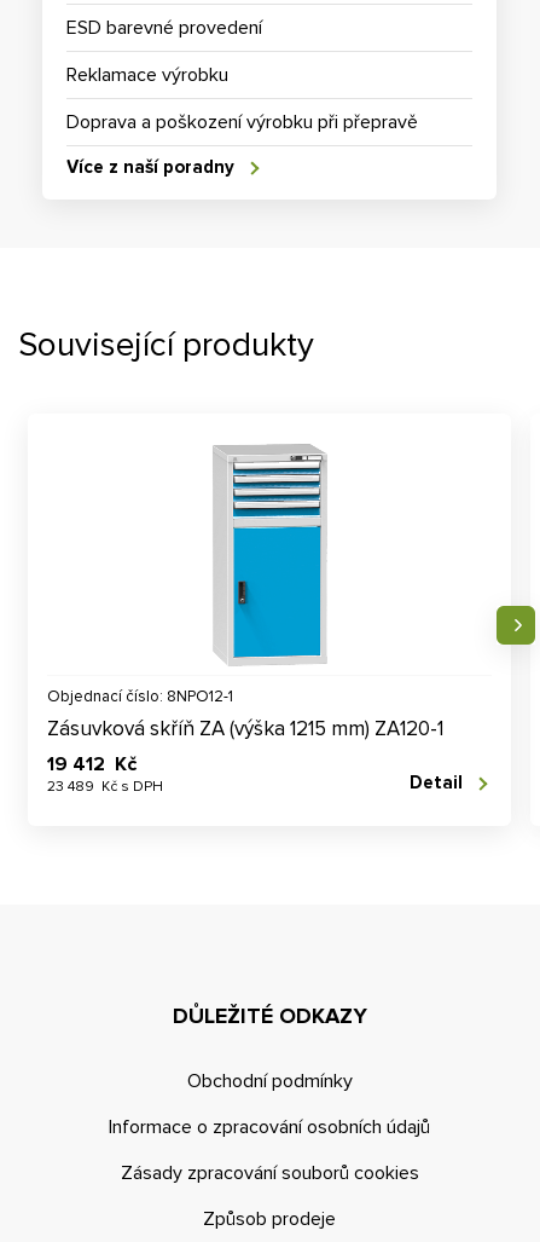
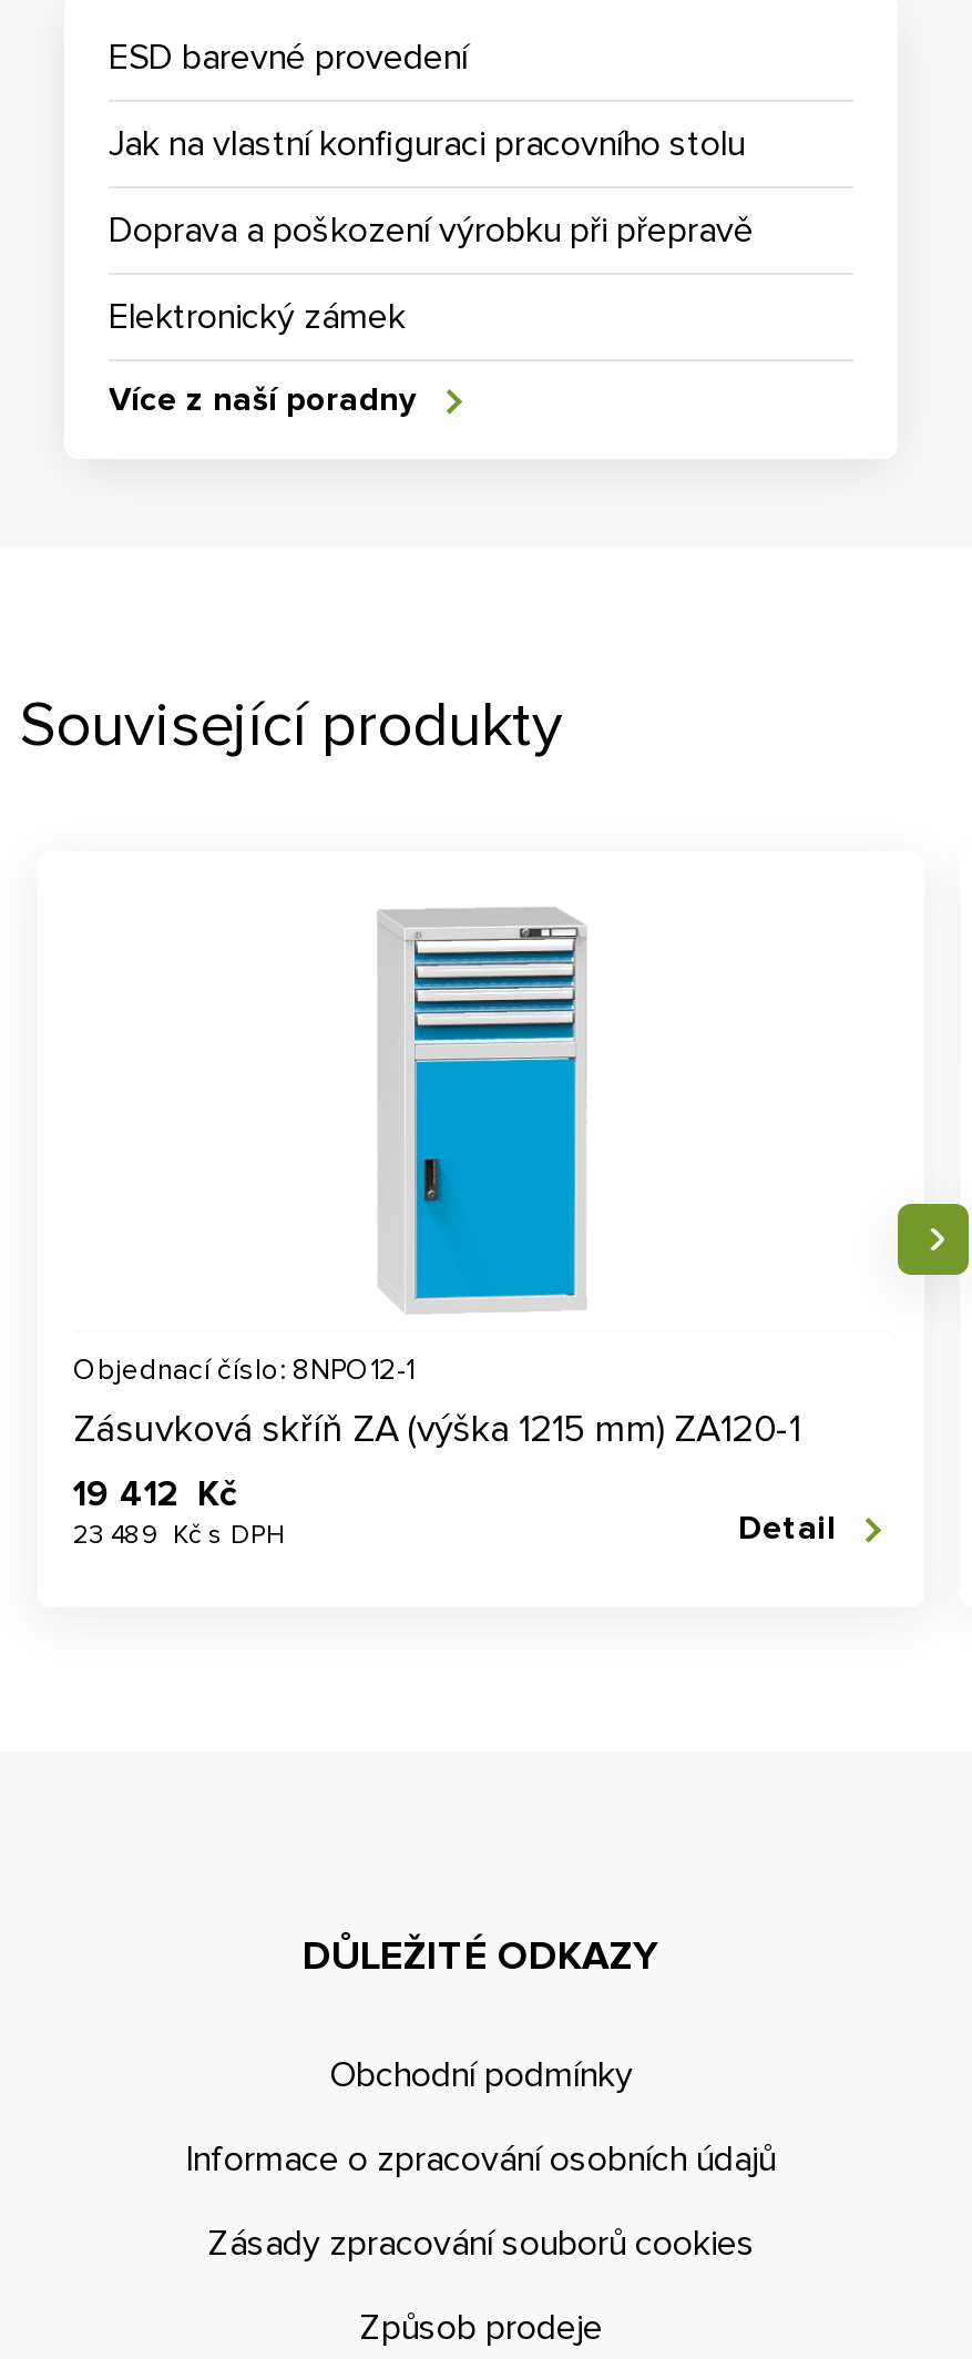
[66,62,228,86] Reklamace výrobku -> [109,121,745,165] Jak na vlastní konfiguraci pracovního stolu
none -> [109,294,406,338] Elektronický zámek

